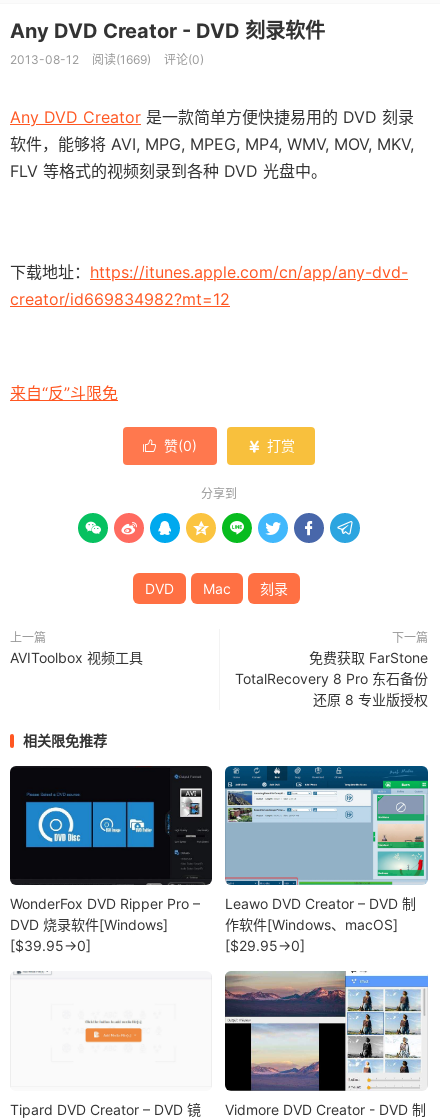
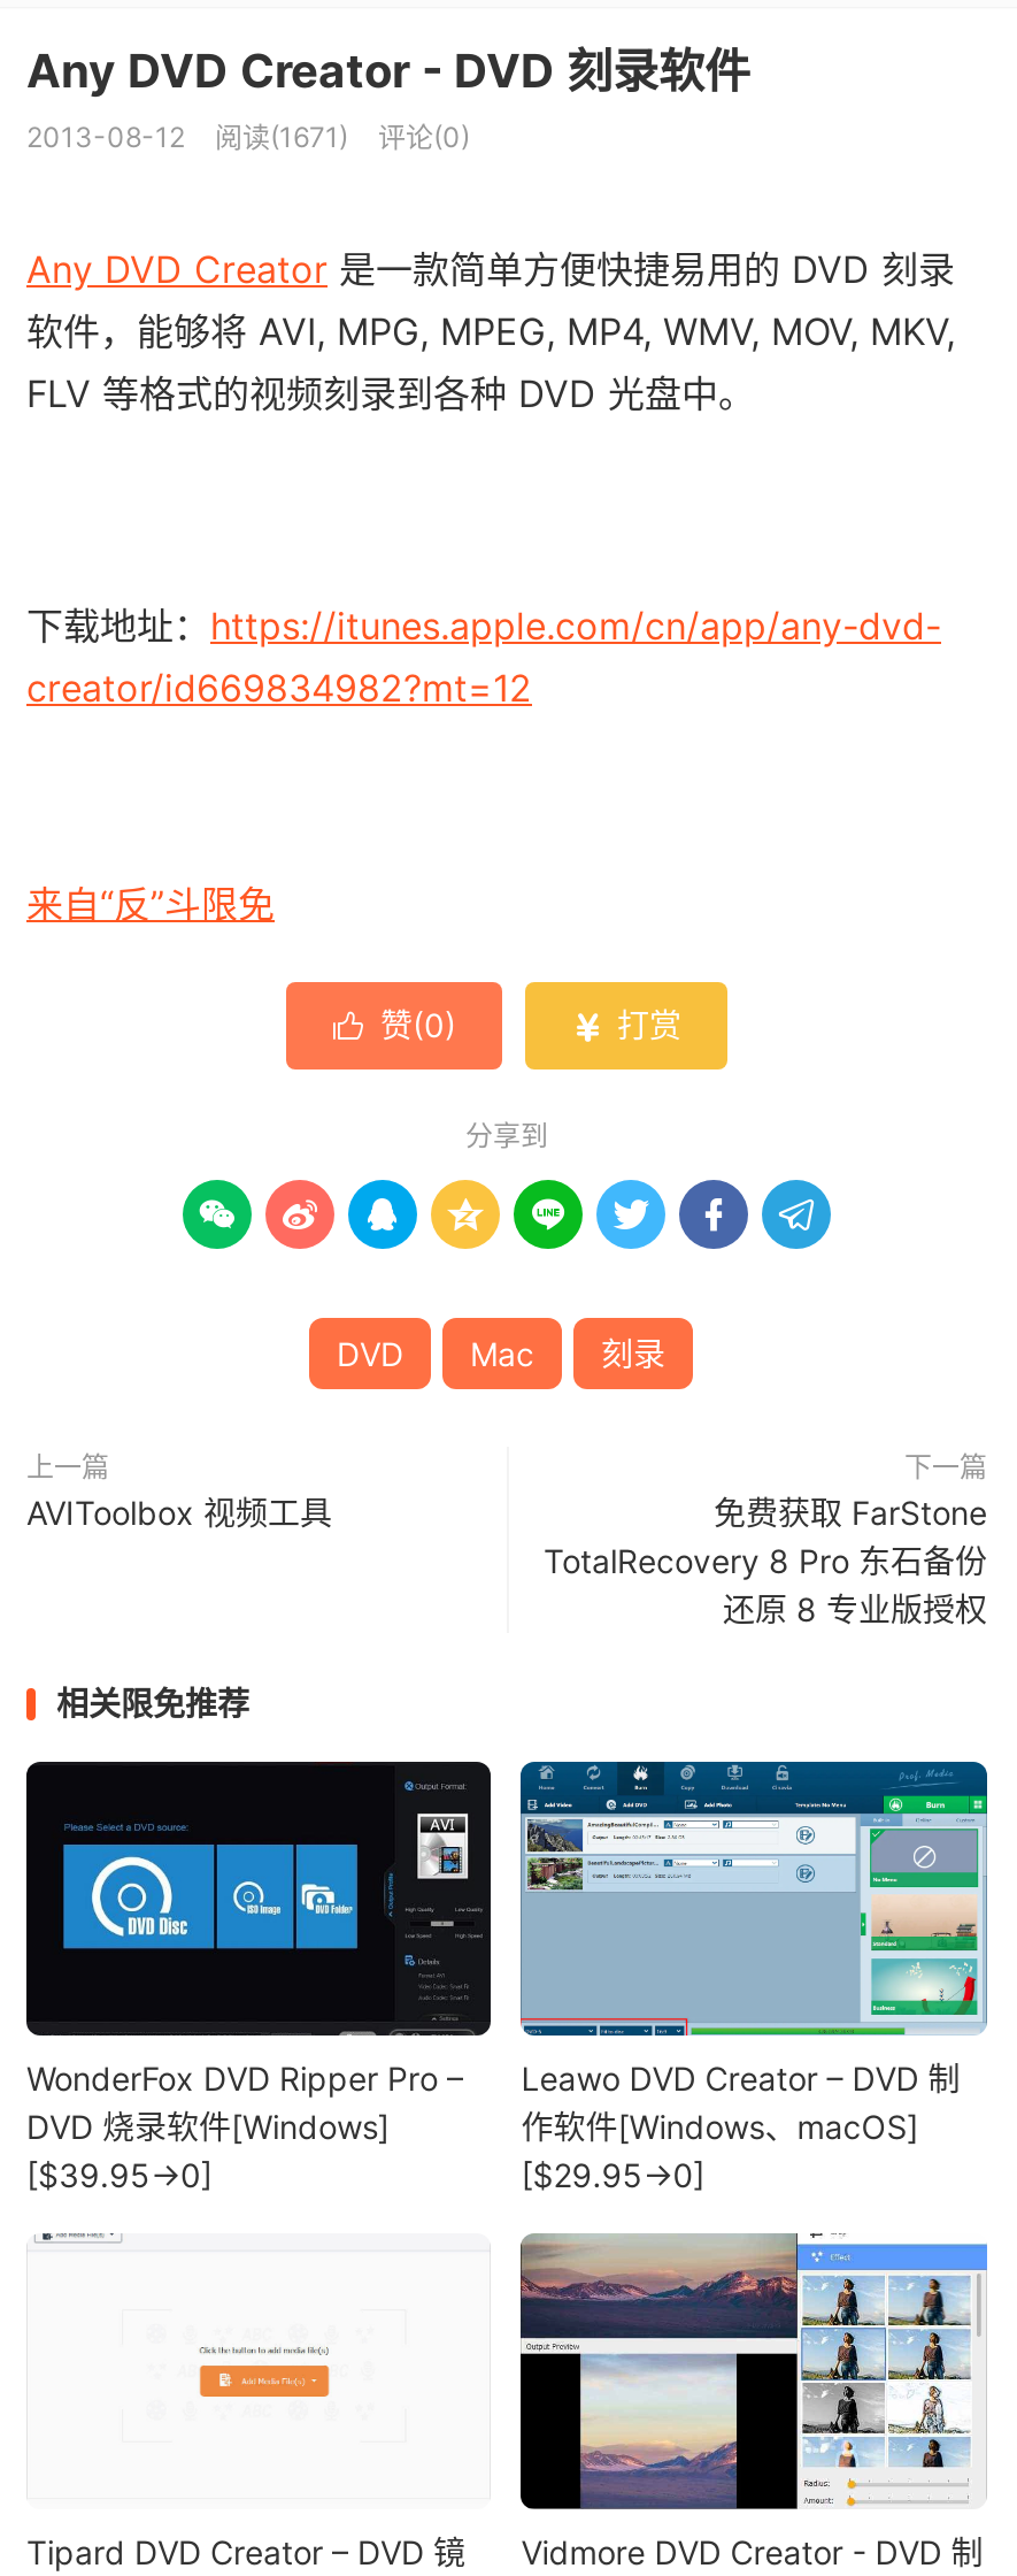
[10,52,204,67] 2013-08-12 阅读(1669) 评论(0) -> [26,120,470,154] 2013-08-12 阅读(1671) 评论(0)

